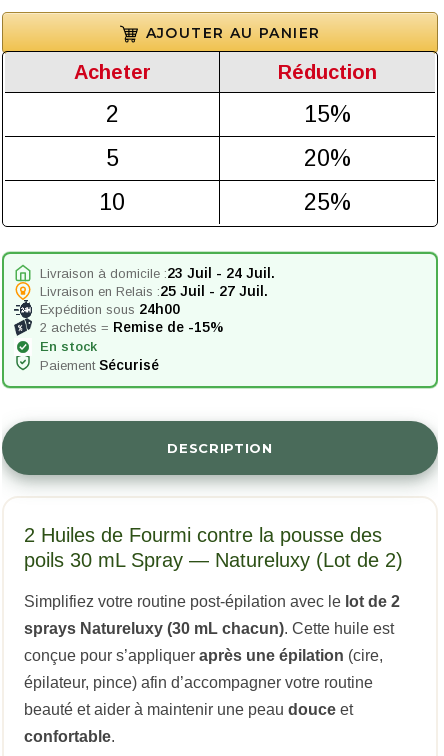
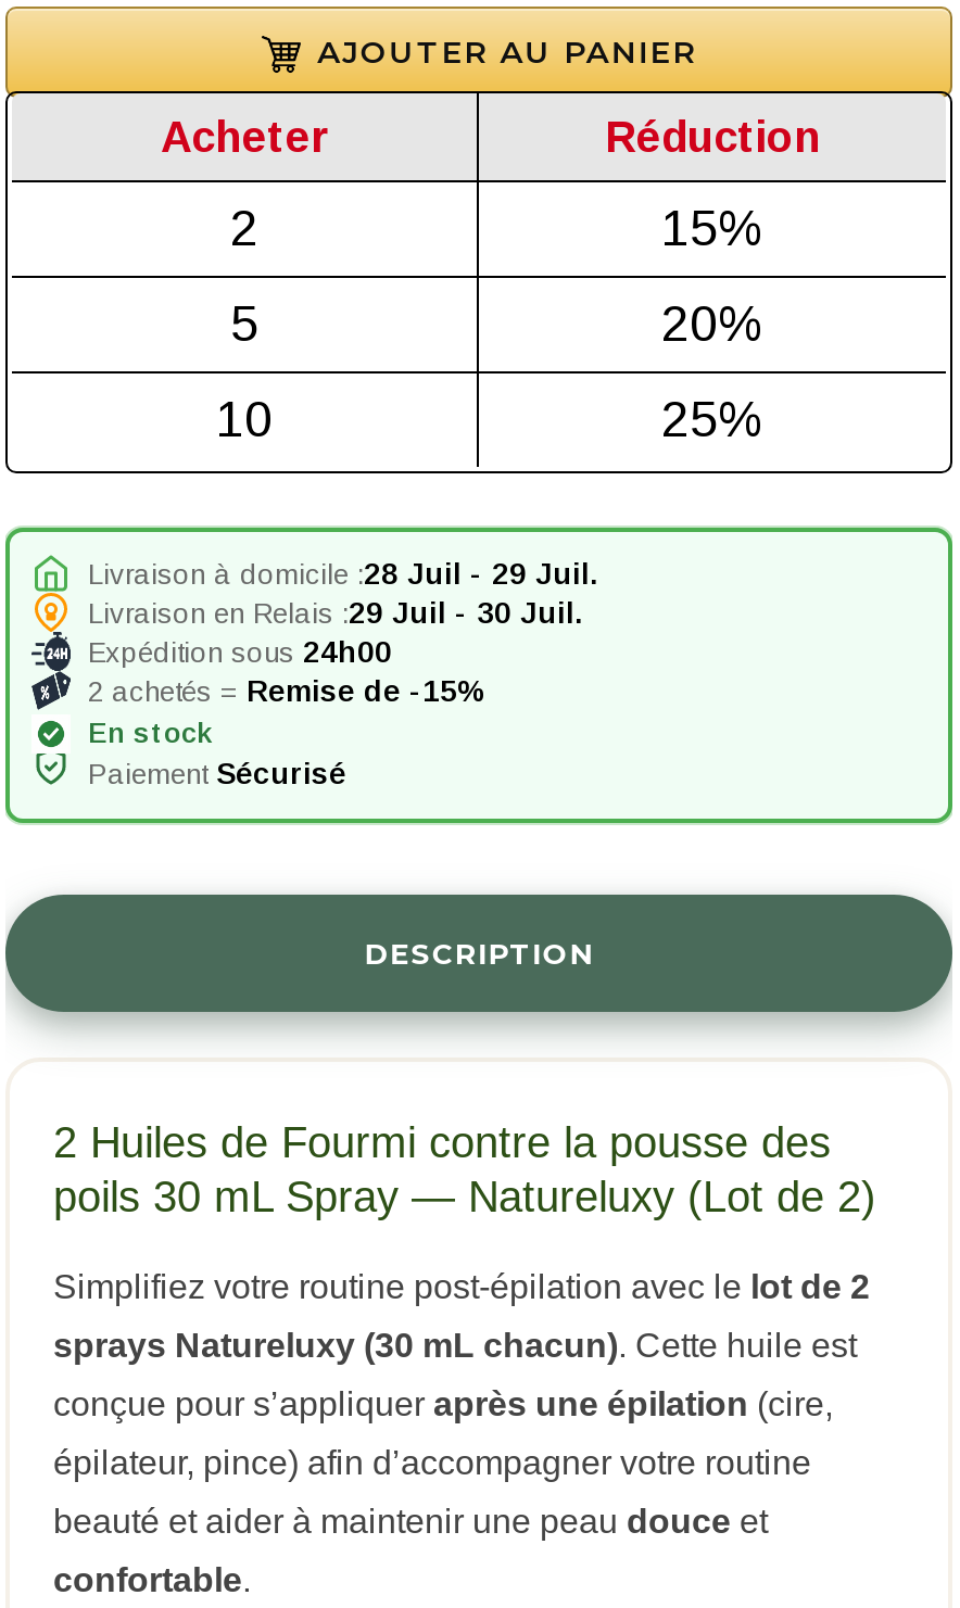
[40,265,275,281] Livraison à domicile : 23 Juil - 24 Juil. -> [88,555,598,590] Livraison à domicile : 28 Juil - 29 Juil.
[40,283,268,299] Livraison en Relais : 25 Juil - 27 Juil. -> [88,595,583,629] Livraison en Relais : 29 Juil - 30 Juil.

